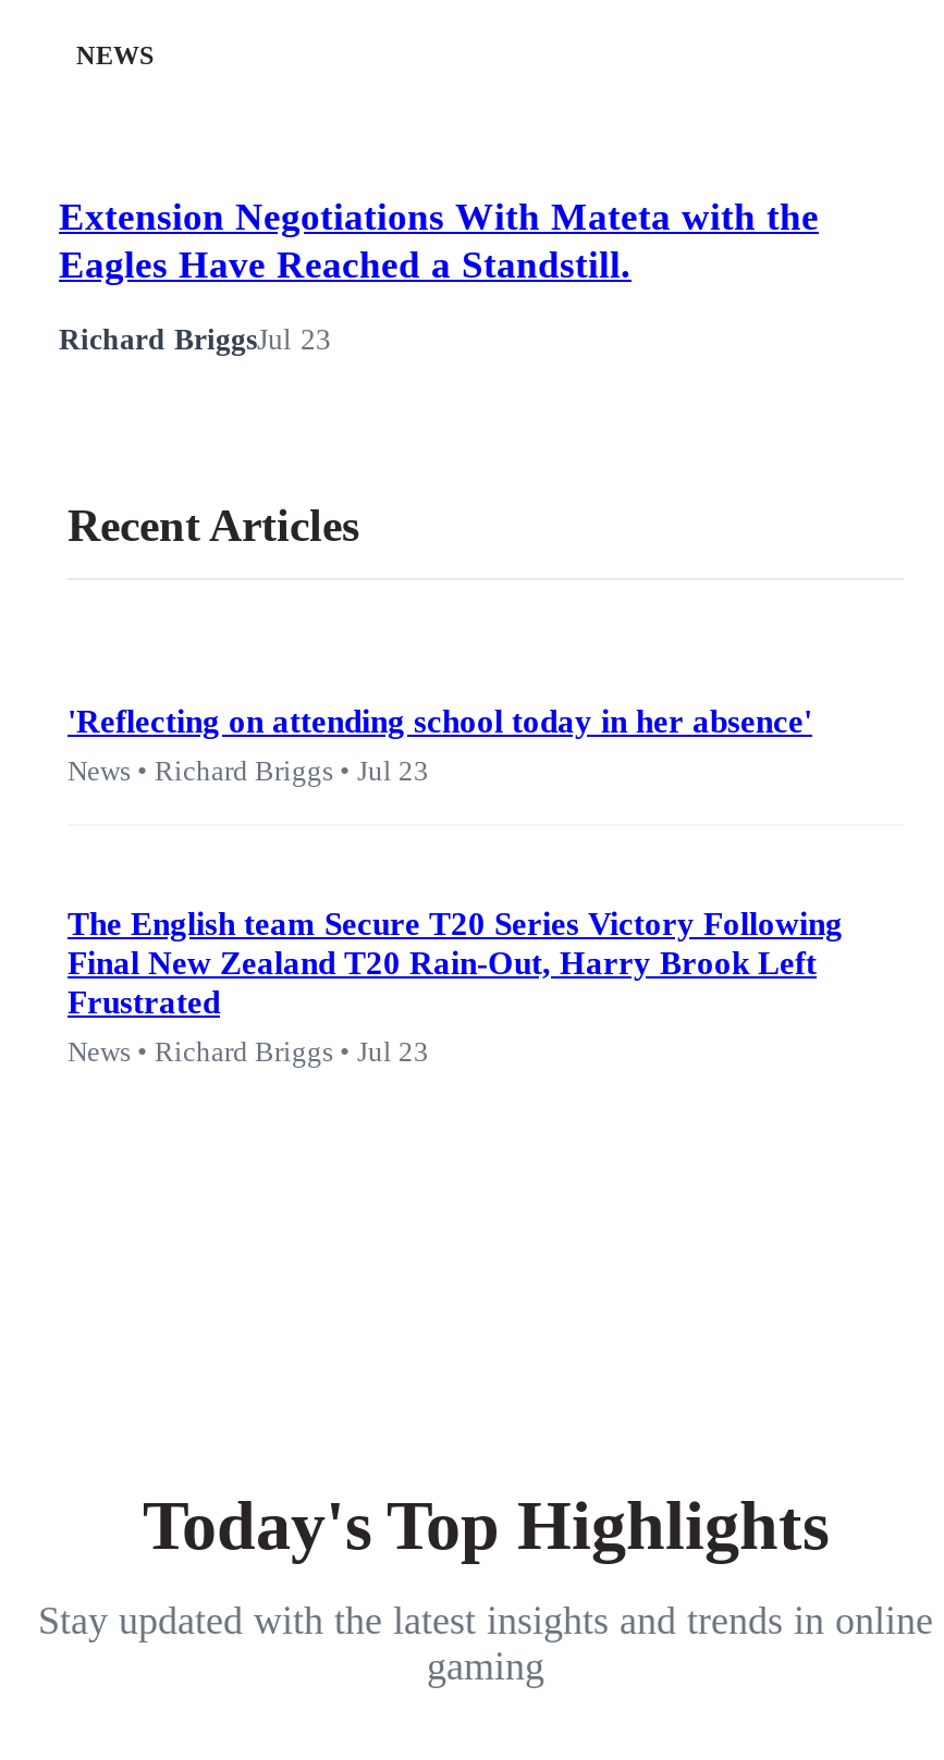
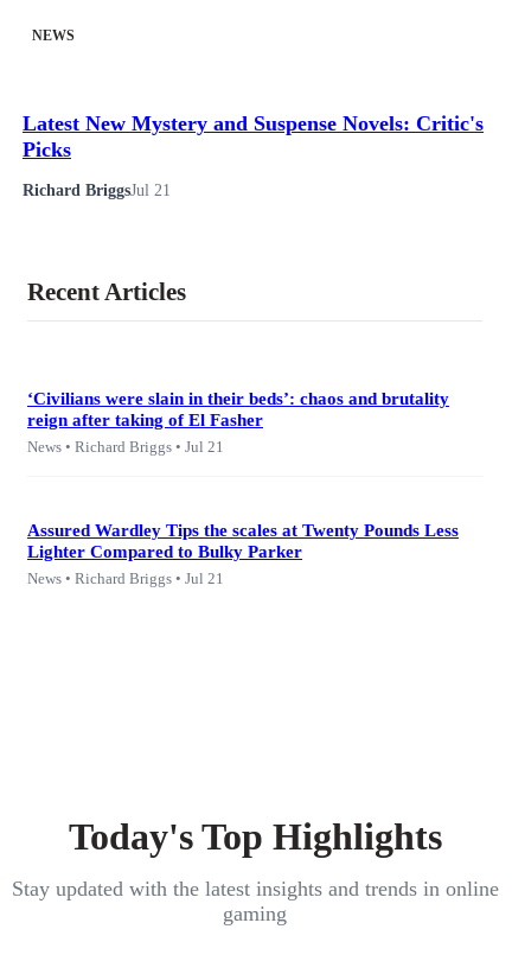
[59,194,819,286] Extension Negotiations With Mateta with the | Eagles Have Reached a Standstill. -> [23,111,484,161] Latest New Mystery and Suspense Novels: Critic's | Picks
[59,323,331,355] Richard BriggsJul 23 -> [23,181,171,199] Richard BriggsJul 21
[68,702,812,739] 'Reflecting on attending school today in her absence' -> [27,388,449,429] ‘Civilians were slain in their beds’: chaos and brutality | reign after taking of El Fasher
[68,756,429,787] News • Richard Briggs • Jul 23 -> [27,439,224,455] News • Richard Briggs • Jul 21
[68,904,843,1020] The English team Secure T20 Series Victory Following | Final New Zealand T20 Rain-Out, Harry Brook Left | Frustrated -> [27,520,459,561] Assured Wardley Tips the scales at Twenty Pounds Less | Lighter Compared to Bulky Parker
[68,1037,429,1068] News • Richard Briggs • Jul 23 -> [27,571,224,587] News • Richard Briggs • Jul 21

